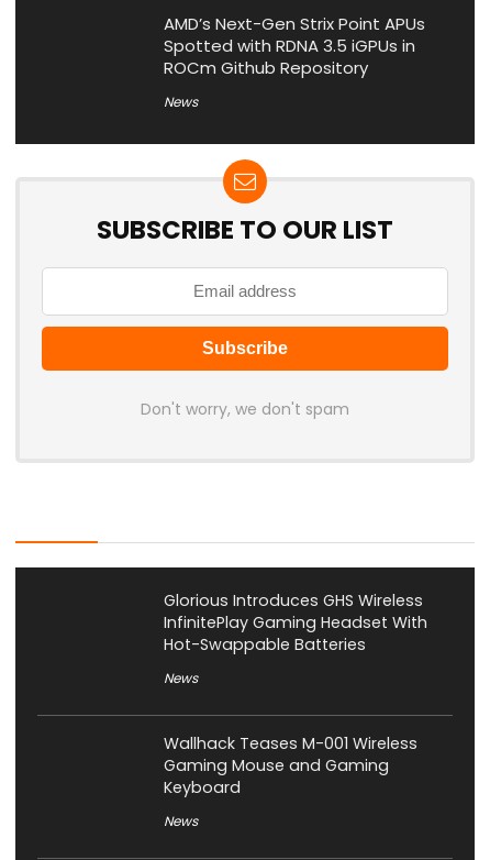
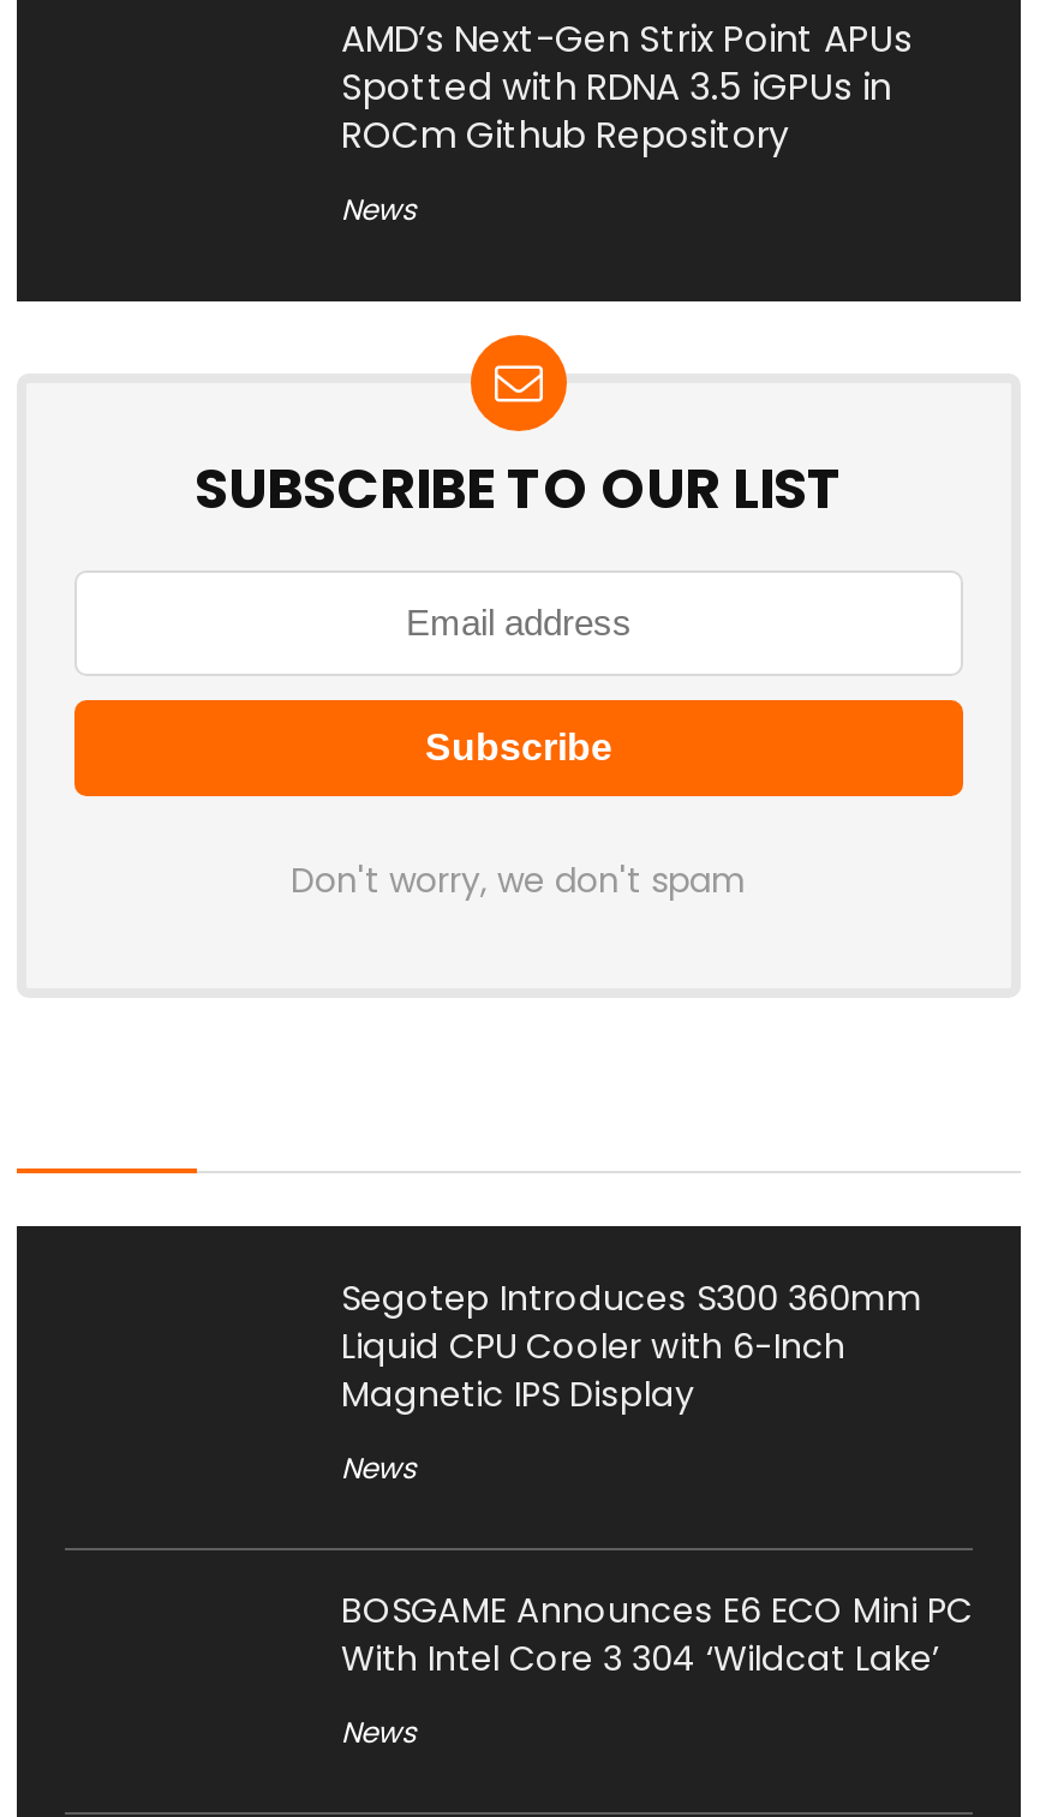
[164,589,427,655] Glorious Introduces GHS Wireless | InfinitePlay Gaming Headset With | Hot-Swappable Batteries -> [341,1274,922,1418] Segotep Introduces S300 360mm | Liquid CPU Cooler with 6-Inch | Magnetic IPS Display
[164,732,417,798] Wallhack Teases M-001 Wireless | Gaming Mouse and Gaming | Keyboard -> [341,1586,973,1682] BOSGAME Announces E6 ECO Mini PC | With Intel Core 3 304 ‘Wildcat Lake’

